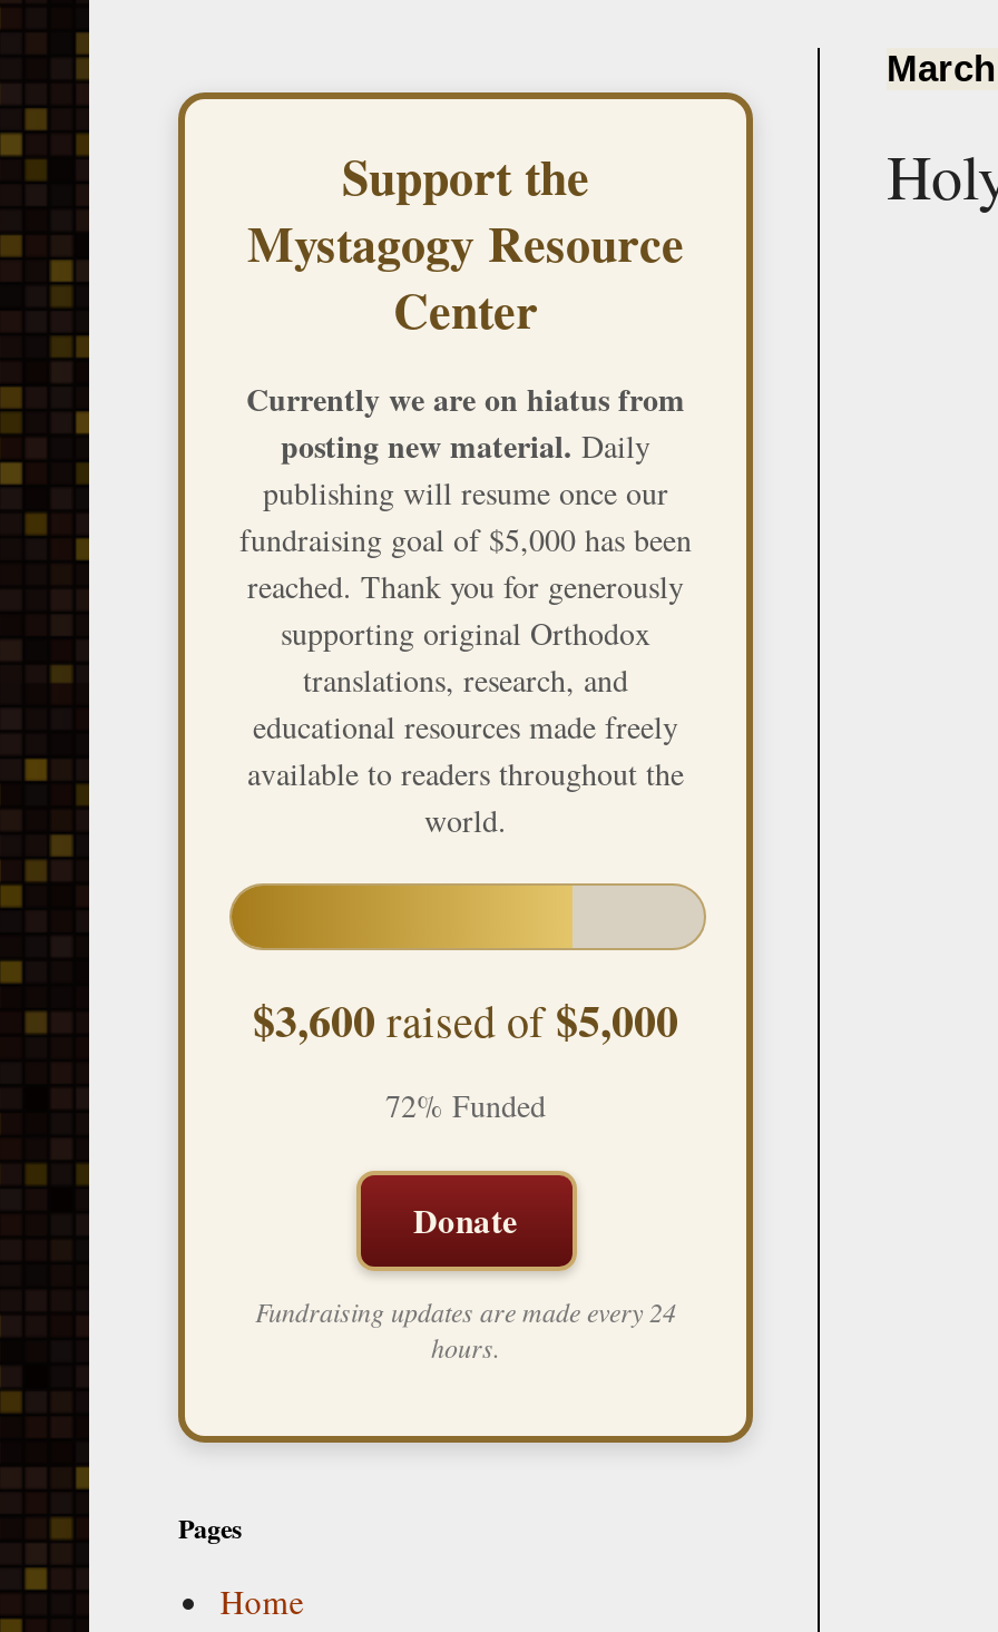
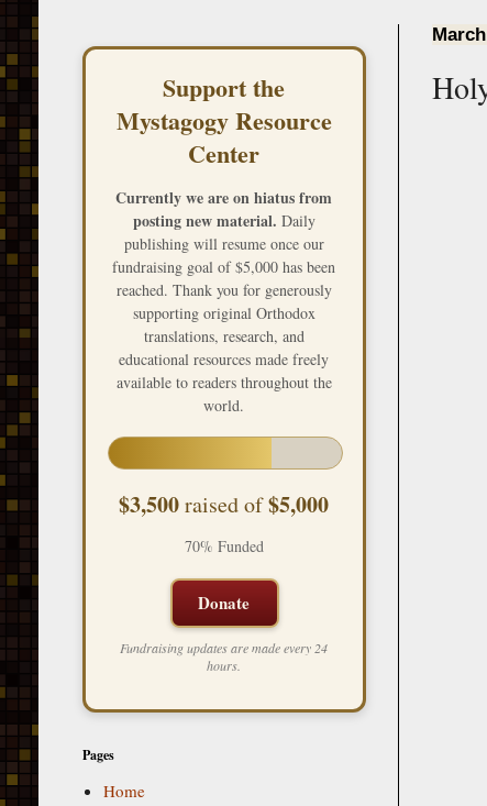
[253,987,678,1052] $3,600 raised of $5,000 -> [119,488,329,520] $3,500 raised of $5,000
[385,1083,546,1125] 72% Funded -> [185,535,264,556] 70% Funded

